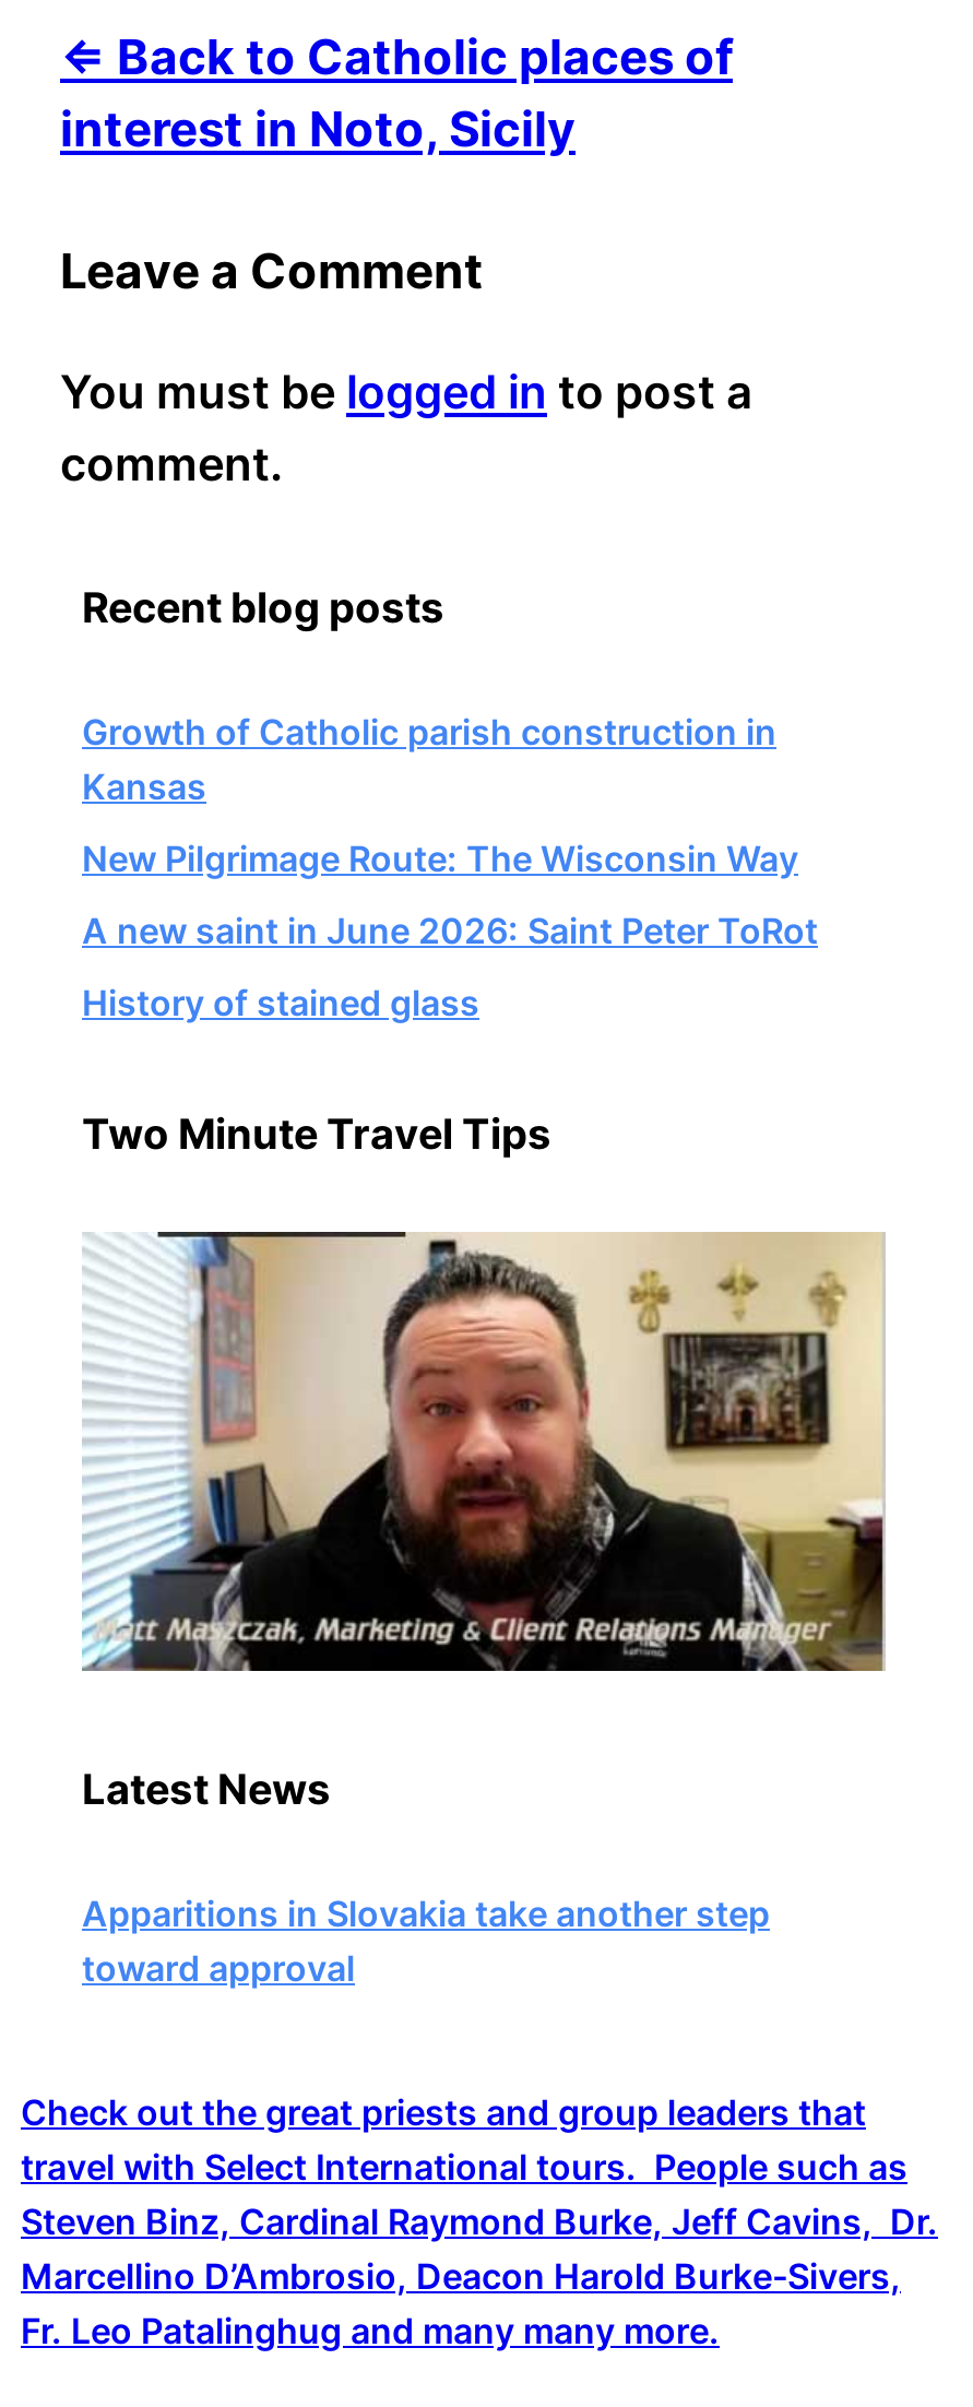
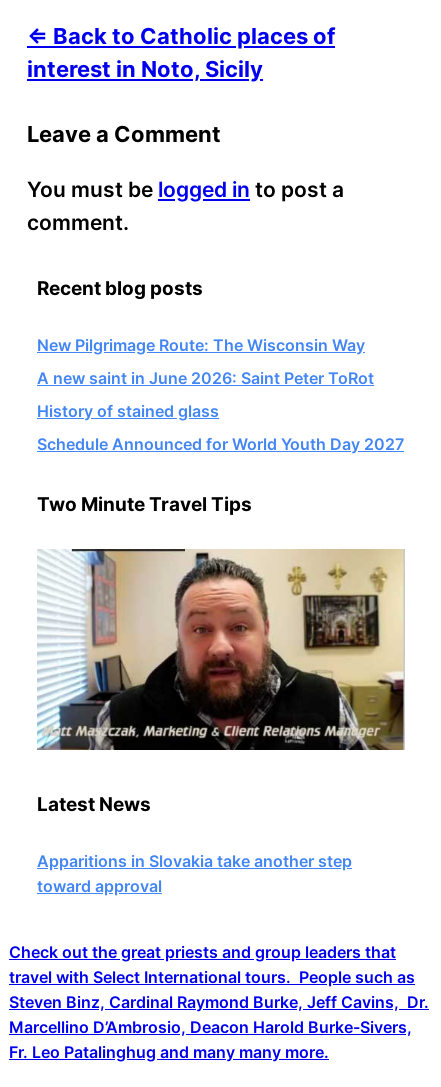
[82,711,776,809] Growth of Catholic parish construction in | Kansas -> none
moved [82,837,818,1025] -> [37,335,374,421]: New Pilgrimage Route: The Wisconsin Way | A new saint in June 2026: Saint Peter ToRot | History of stained glass
none -> [37,434,404,454] Schedule Announced for World Youth Day 2027

